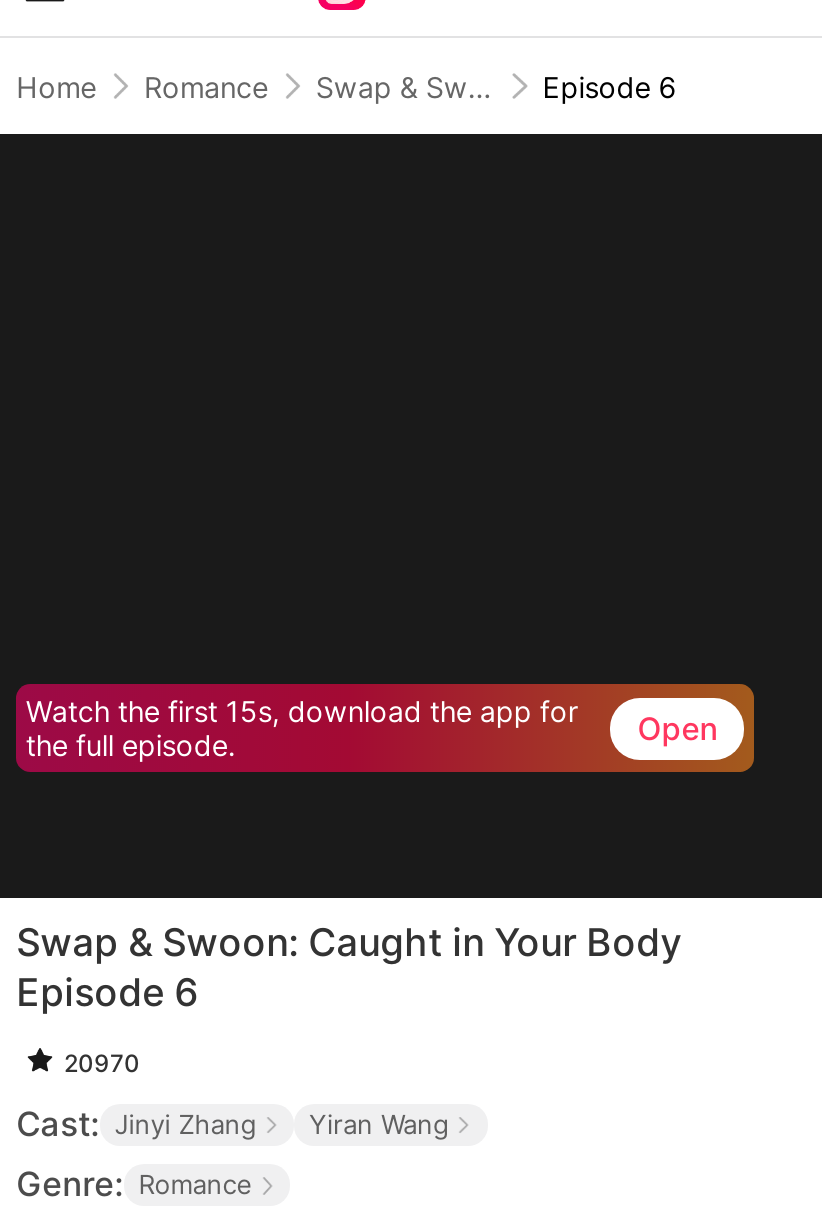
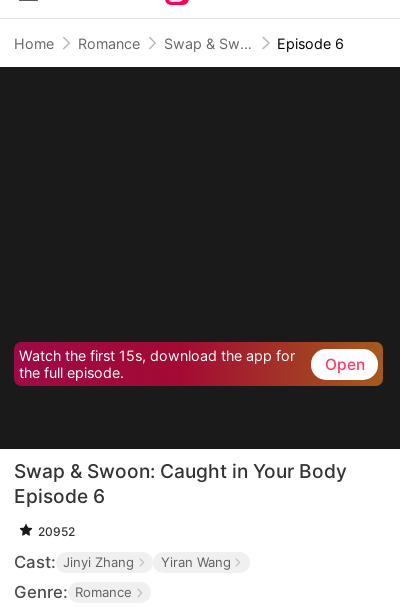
[64,1047,140,1077] 20970 -> [38,524,75,539] 20952

